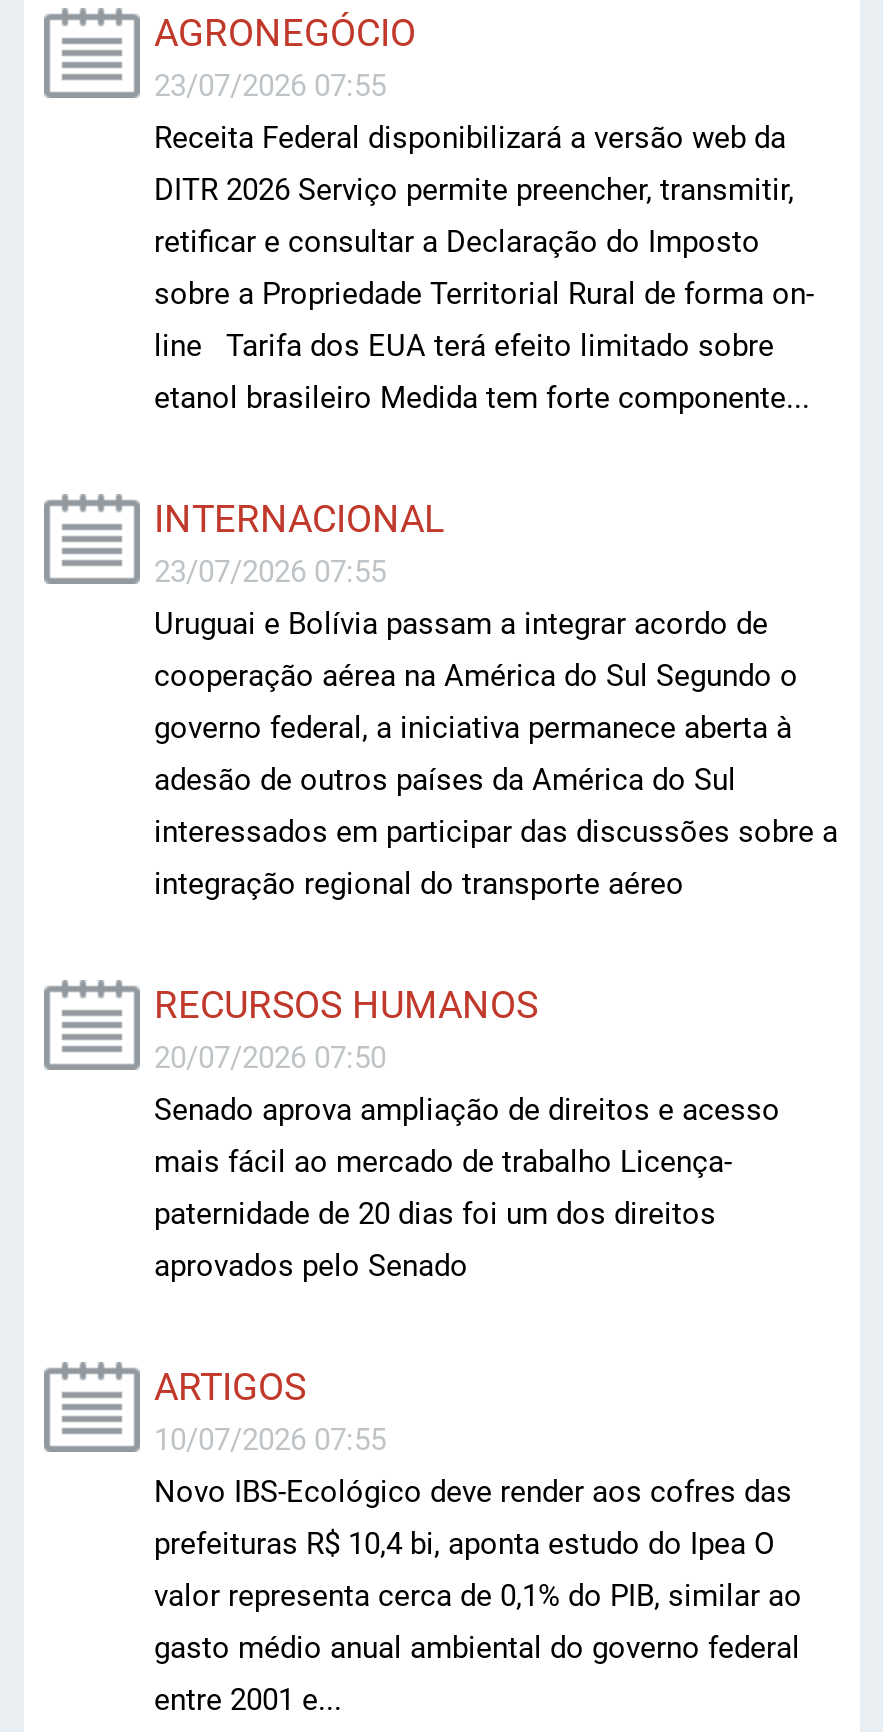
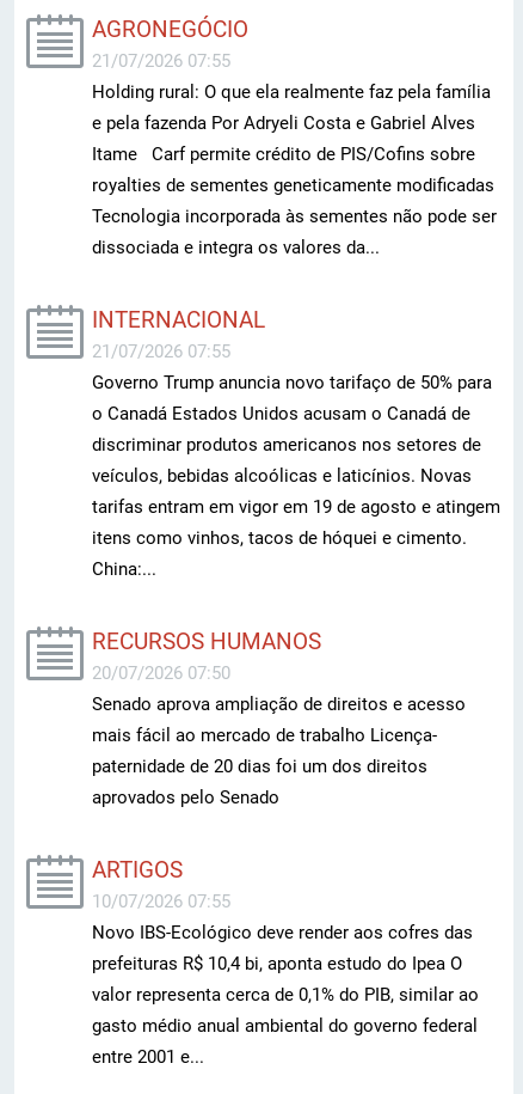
[154,68,814,416] 23/07/2026 07:55 | Receita Federal disponibilizará a versão web da | DITR 2026 Serviço permite preencher, transmitir, | retificar e consultar a Declaração do Imposto | sobre a Propriedade Territorial Rural de forma on- | line Tarifa dos EUA terá efeito limitado sobre | etanol brasileiro Medida tem forte componente... -> [92,50,497,258] 21/07/2026 07:55 | Holding rural: O que ela realmente faz pela família | e pela fazenda Por Adryeli Costa e Gabriel Alves | Itame Carf permite crédito de PIS/Cofins sobre | royalties de sementes geneticamente modificadas | Tecnologia incorporada às sementes não pode ser | dissociada e integra os valores da...
[154,554,838,902] 23/07/2026 07:55 | Uruguai e Bolívia passam a integrar acordo de | cooperação aérea na América do Sul Segundo o | governo federal, a iniciativa permanece aberta à | adesão de outros países da América do Sul | interessados em participar das discussões sobre a | integração regional do transporte aéreo -> [92,341,500,580] 21/07/2026 07:55 | Governo Trump anuncia novo tarifaço de 50% para | o Canadá Estados Unidos acusam o Canadá de | discriminar produtos americanos nos setores de | veículos, bebidas alcoólicas e laticínios. Novas | tarifas entram em vigor em 19 de agosto e atingem | itens como vinhos, tacos de hóquei e cimento. | China:...

